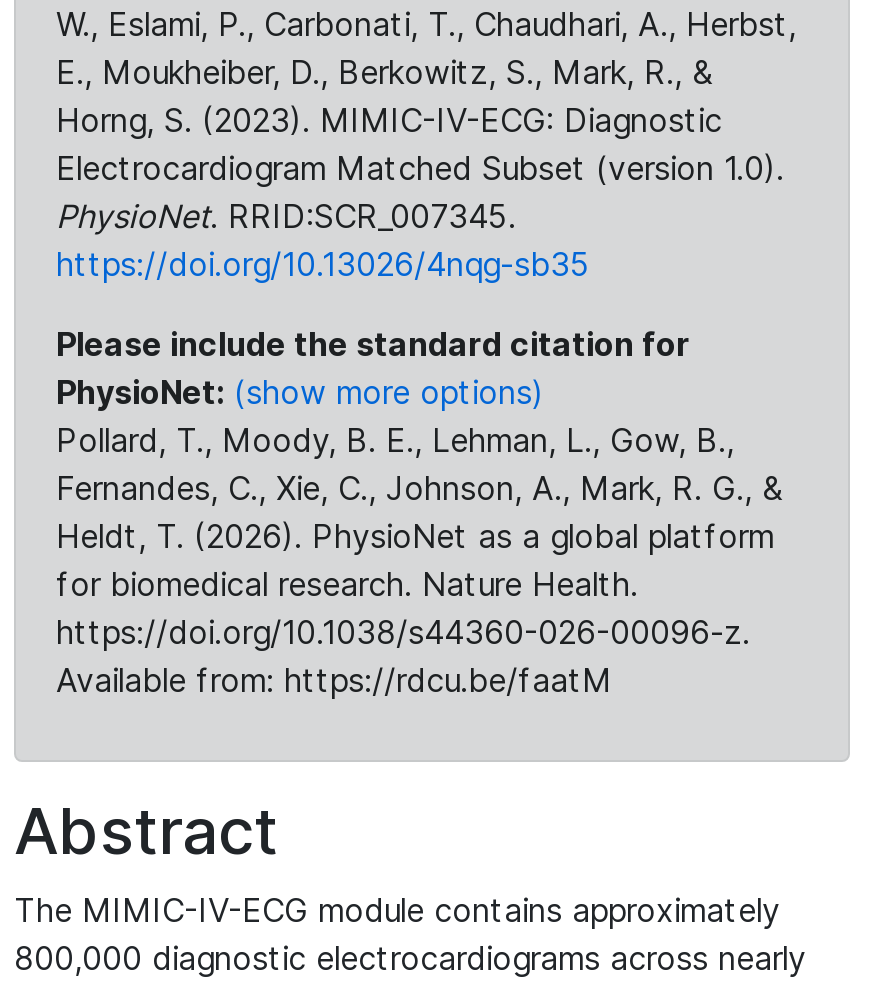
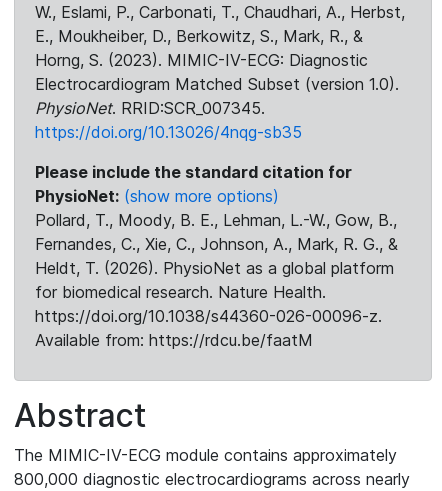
[56,420,734,460] Pollard, T., Moody, B. E., Lehman, L., Gow, B., -> [35,210,397,230] Pollard, T., Moody, B. E., Lehman, L.-W., Gow, B.,

